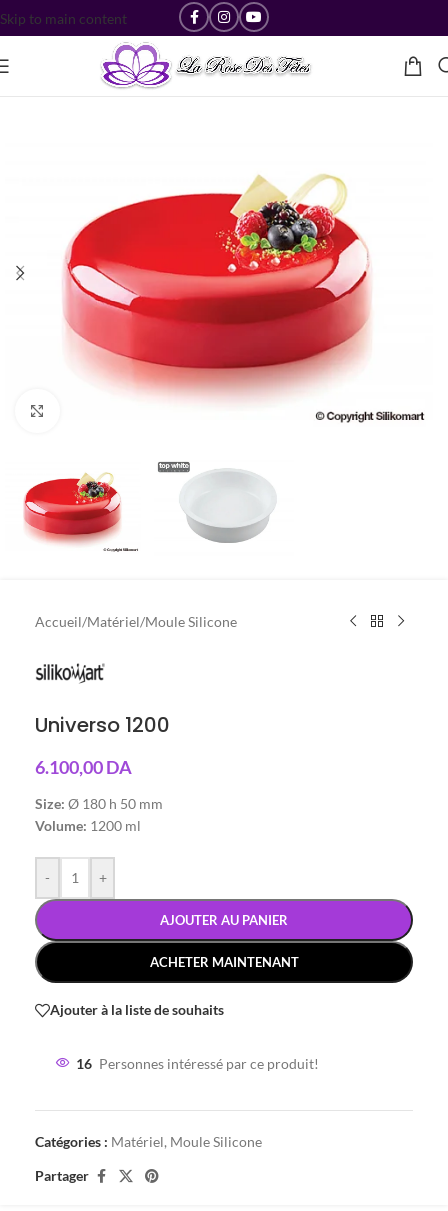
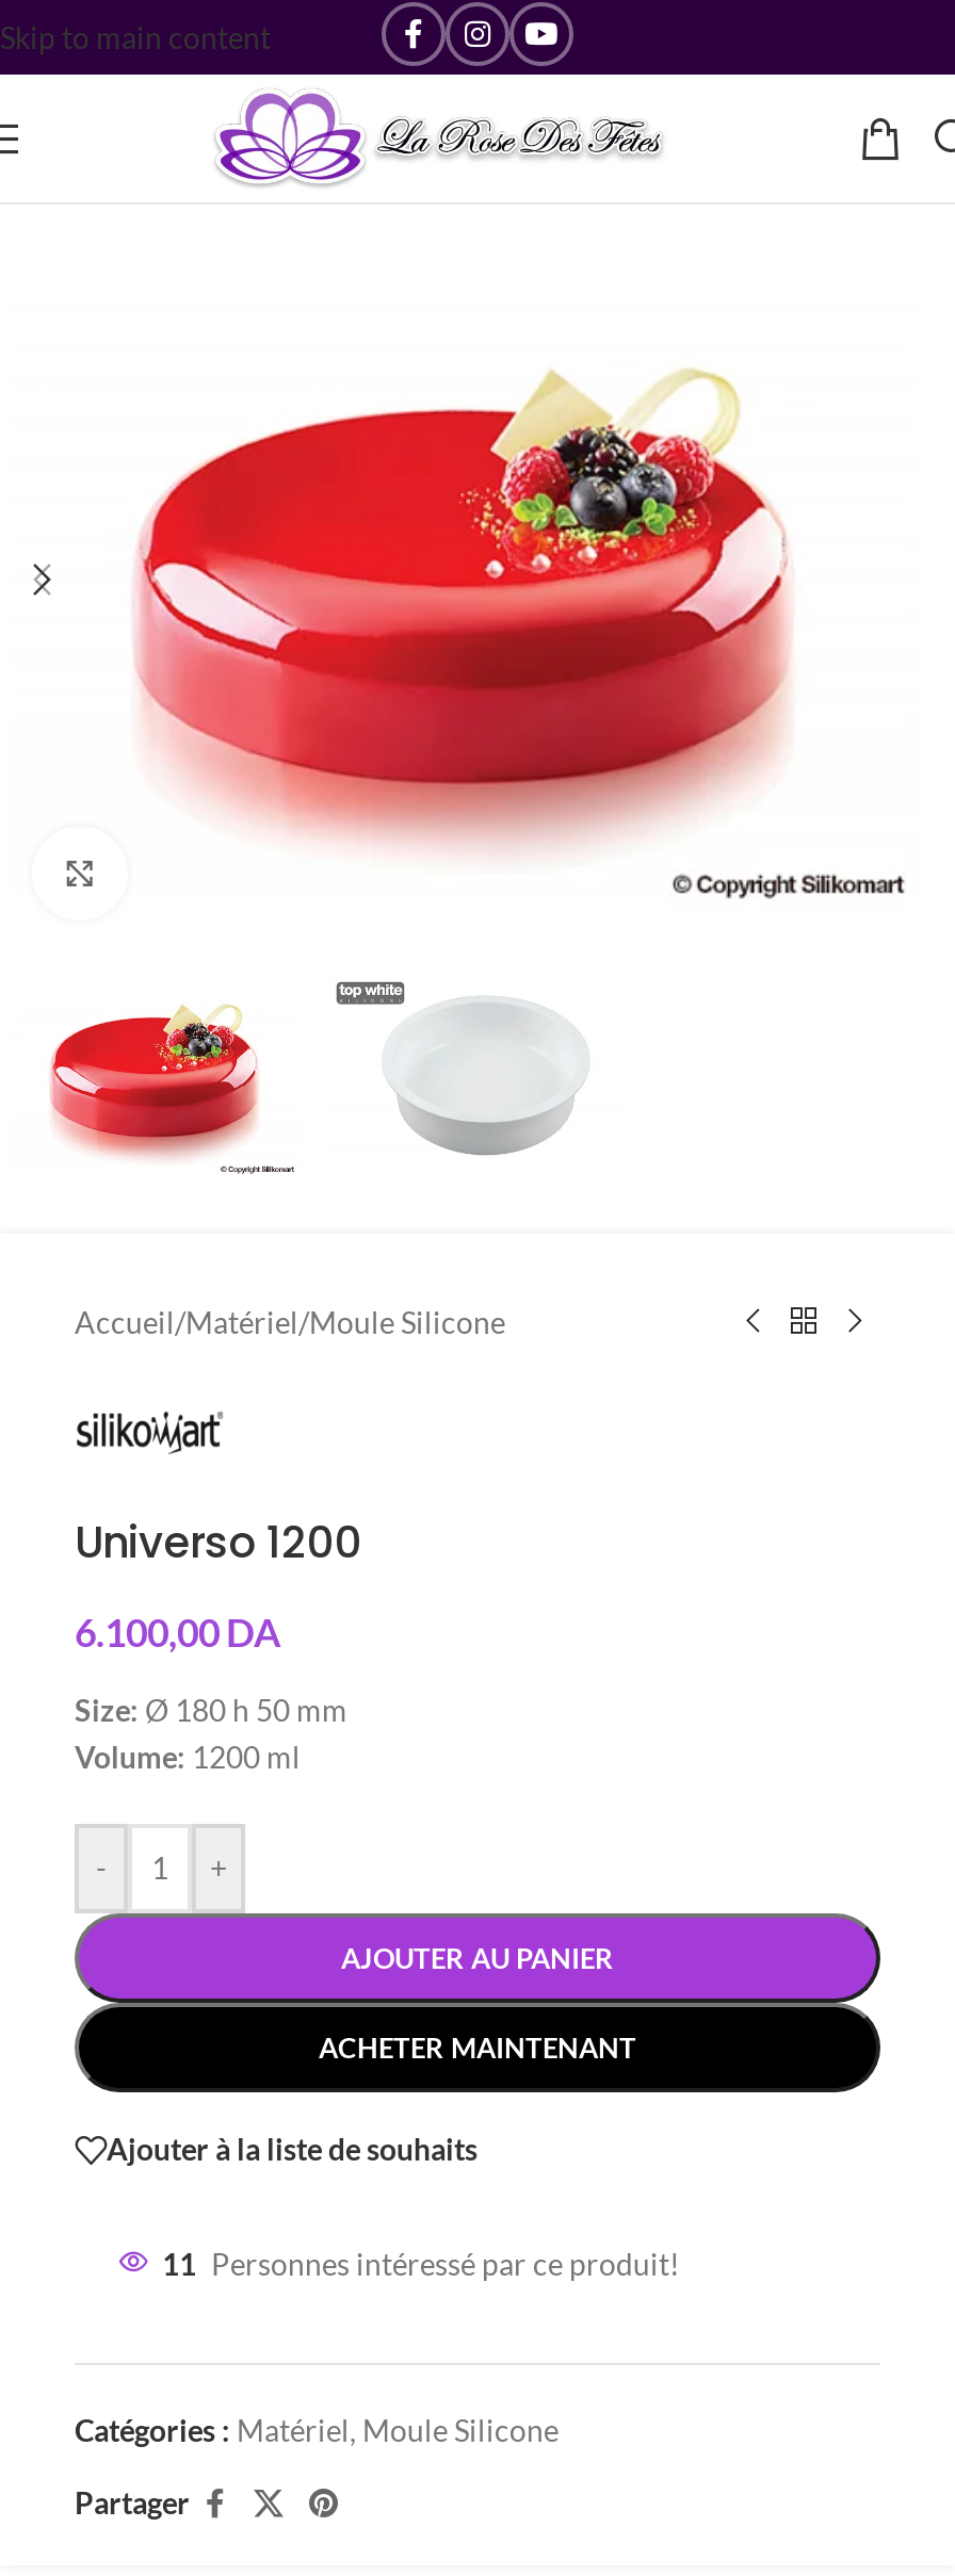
[76,1055,319,1072] 16 Personnes intéressé par ce produit! -> [162,2245,680,2281] 11 Personnes intéressé par ce produit!

